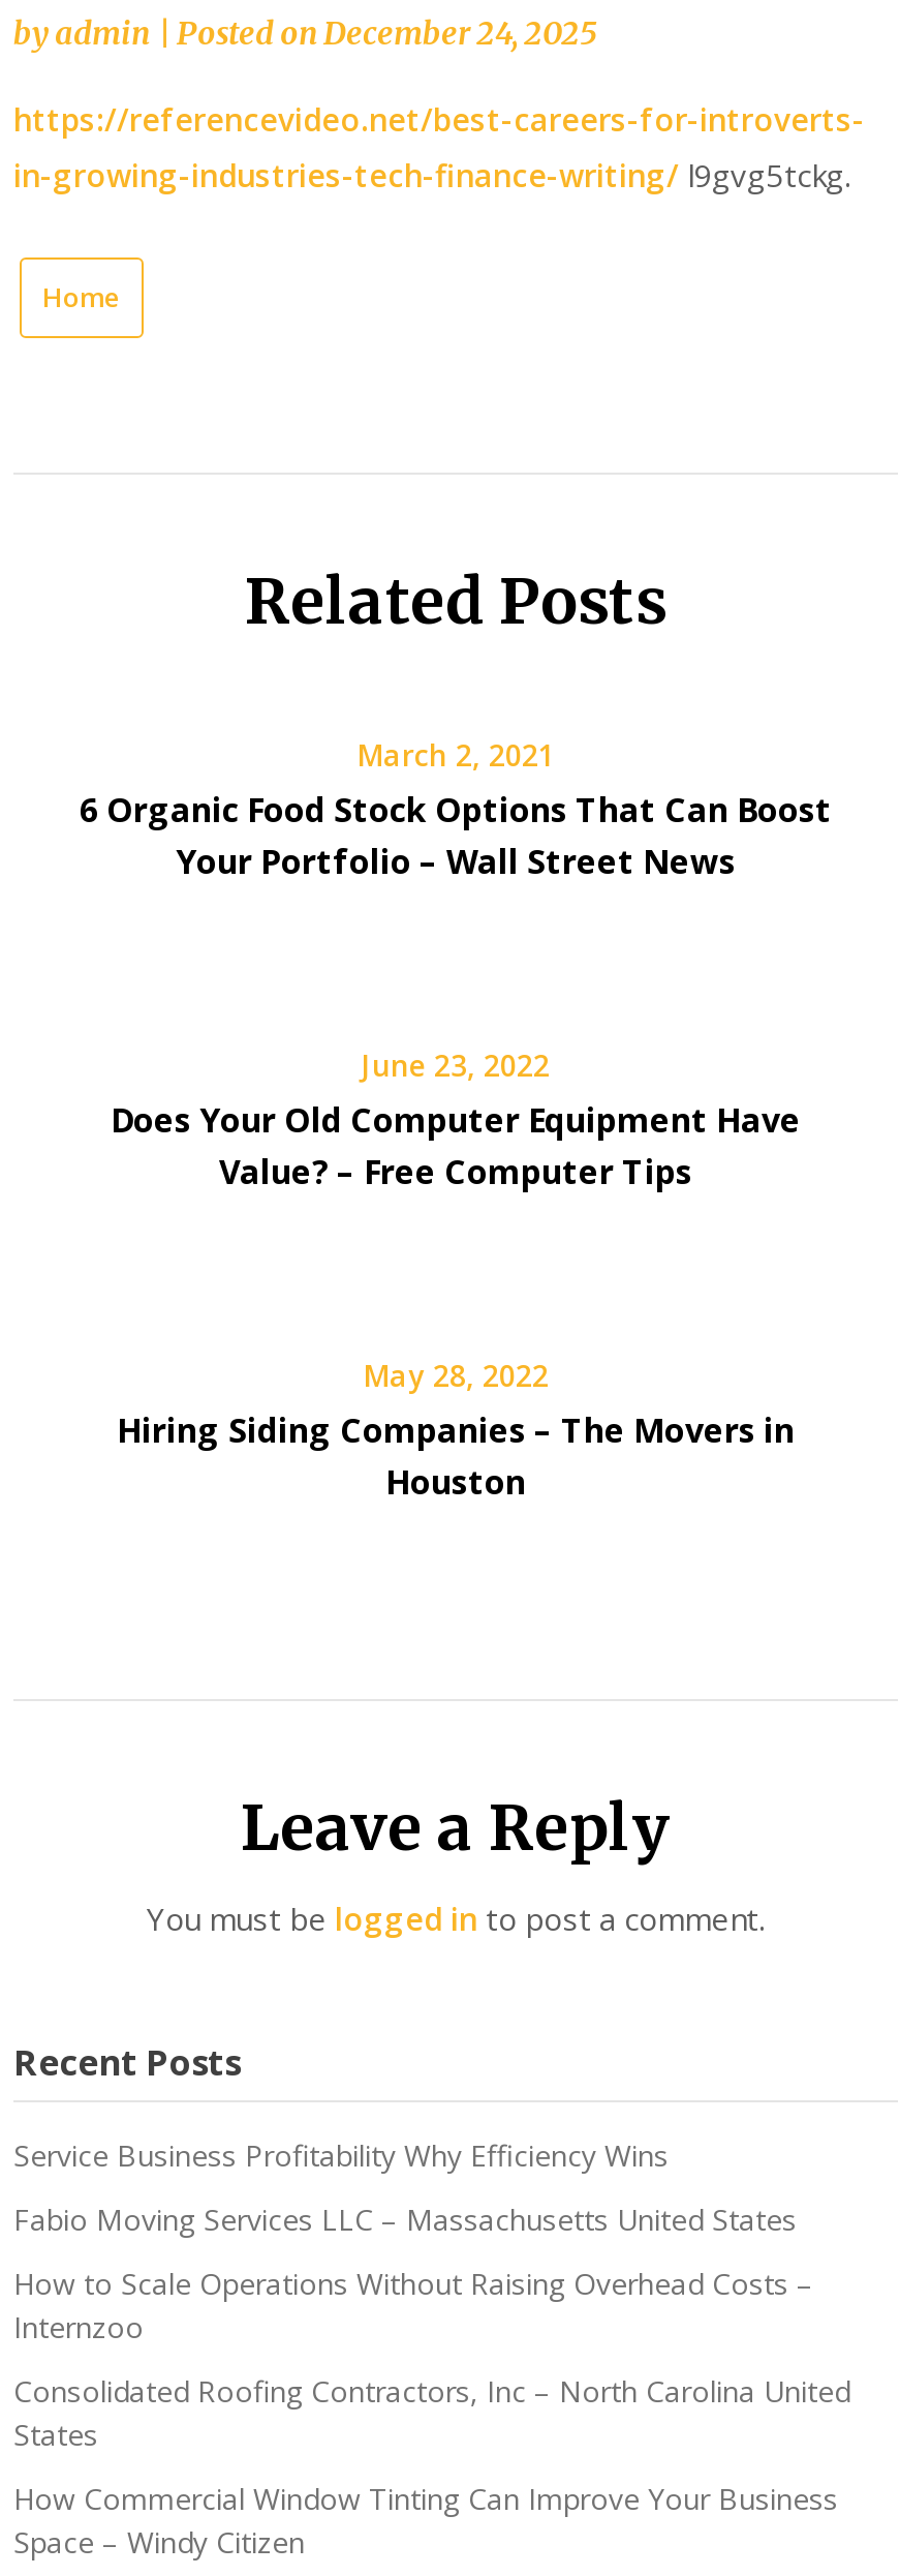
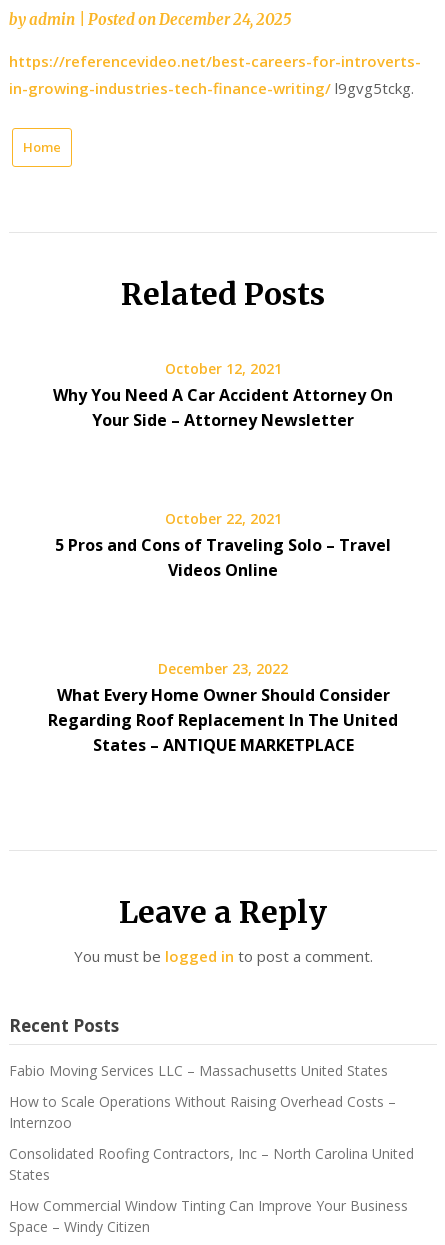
[80,735,832,884] March 2, 2021 | 6 Organic Food Stock Options That Can Boost | Your Portfolio – Wall Street News -> [53,359,393,431] October 12, 2021 | Why You Need A Car Accident Attorney On | Your Side – Attorney Newsletter
[111,1045,801,1194] June 23, 2022 | Does Your Old Computer Equipment Have | Value? – Free Computer Tips -> [55,509,391,581] October 22, 2021 | 5 Pros and Cons of Traveling Solo – Travel | Videos Online
[117,1356,795,1505] May 28, 2022 | Hiring Siding Companies – The Movers in | Houston -> [48,659,398,756] December 23, 2022 | What Every Home Owner Should Consider | Regarding Roof Replacement In The United | States – ANTIQUE MARKETPLACE
moved [13,1788,765,2085] -> [9,893,372,1036]: Leave a Reply | You must be logged in to post a comment. | Recent Posts
[13,2134,669,2174] Service Business Profitability Why Efficiency Wins -> none

